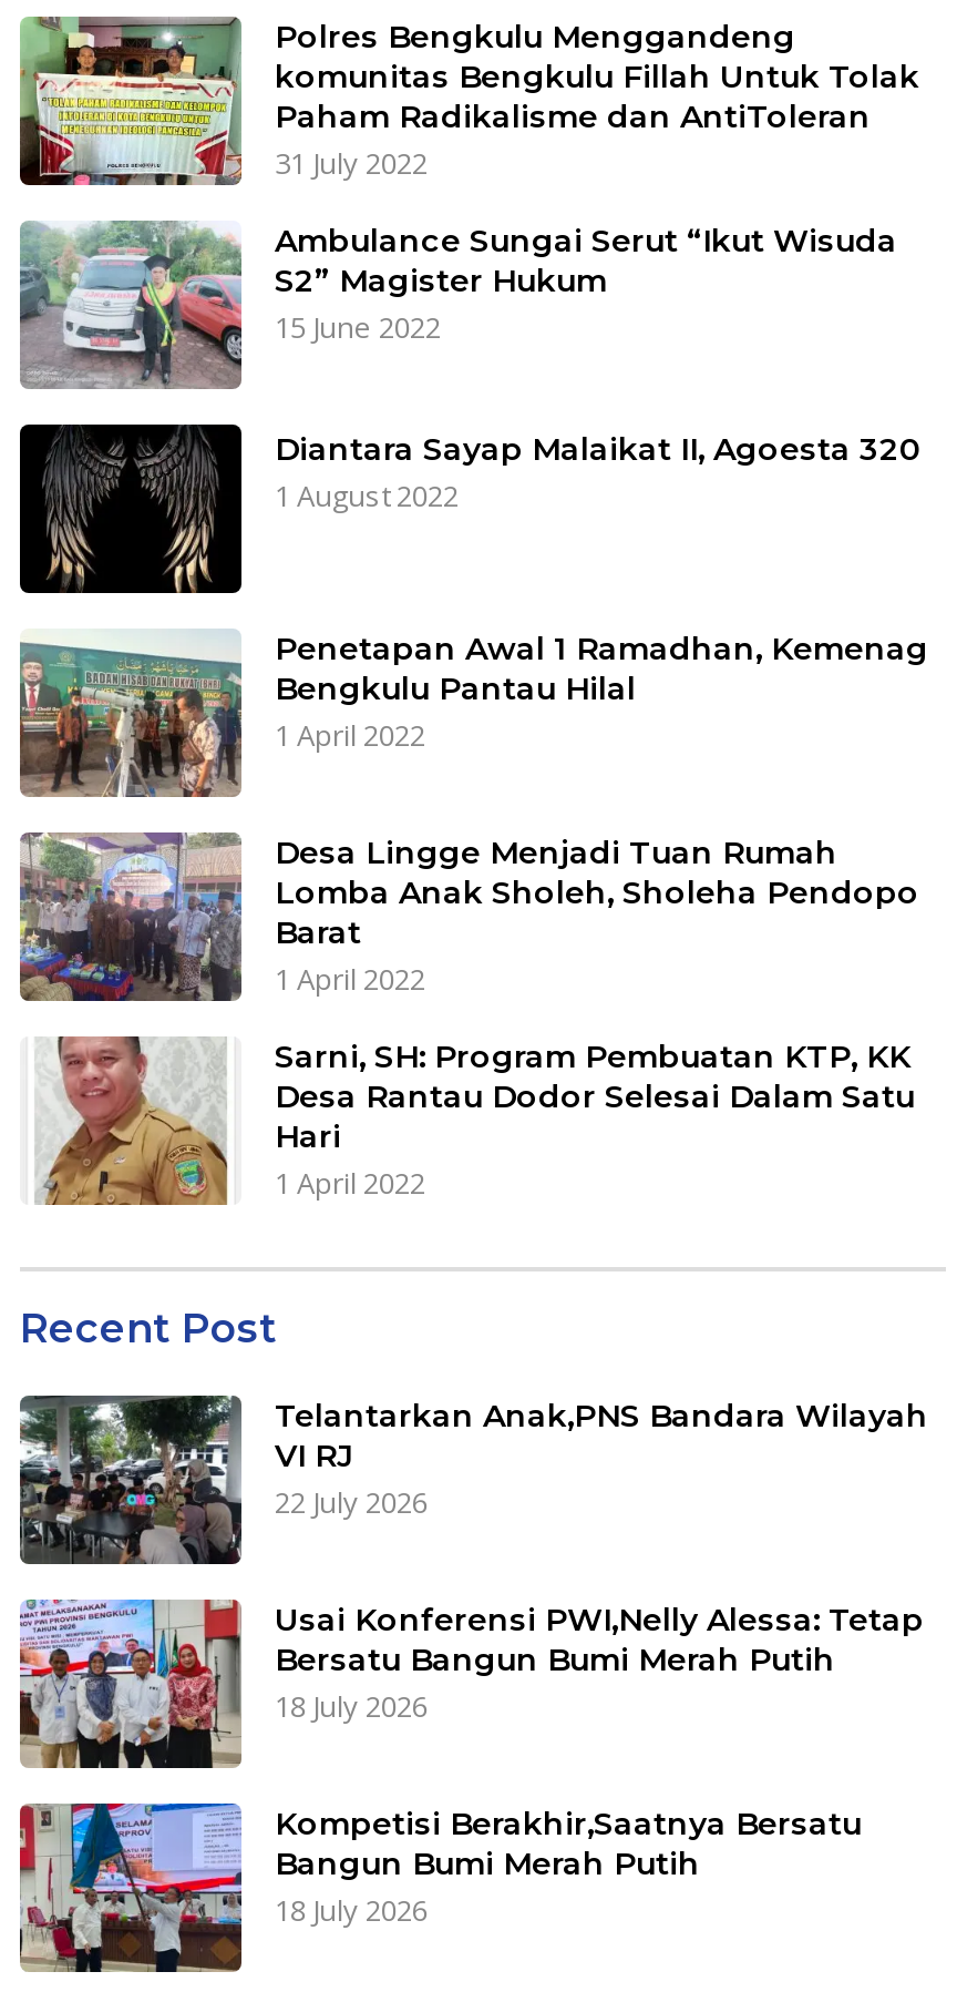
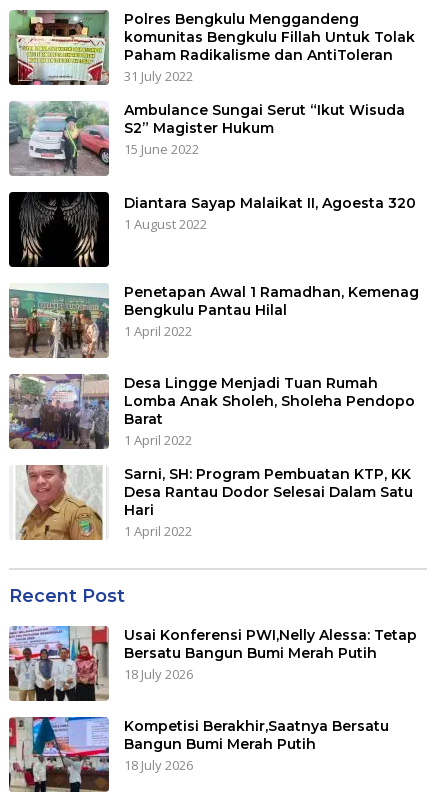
[18,1393,928,1566] [image] | Telantarkan Anak,PNS Bandara Wilayah | VI RJ | 22 July 2026 -> none

